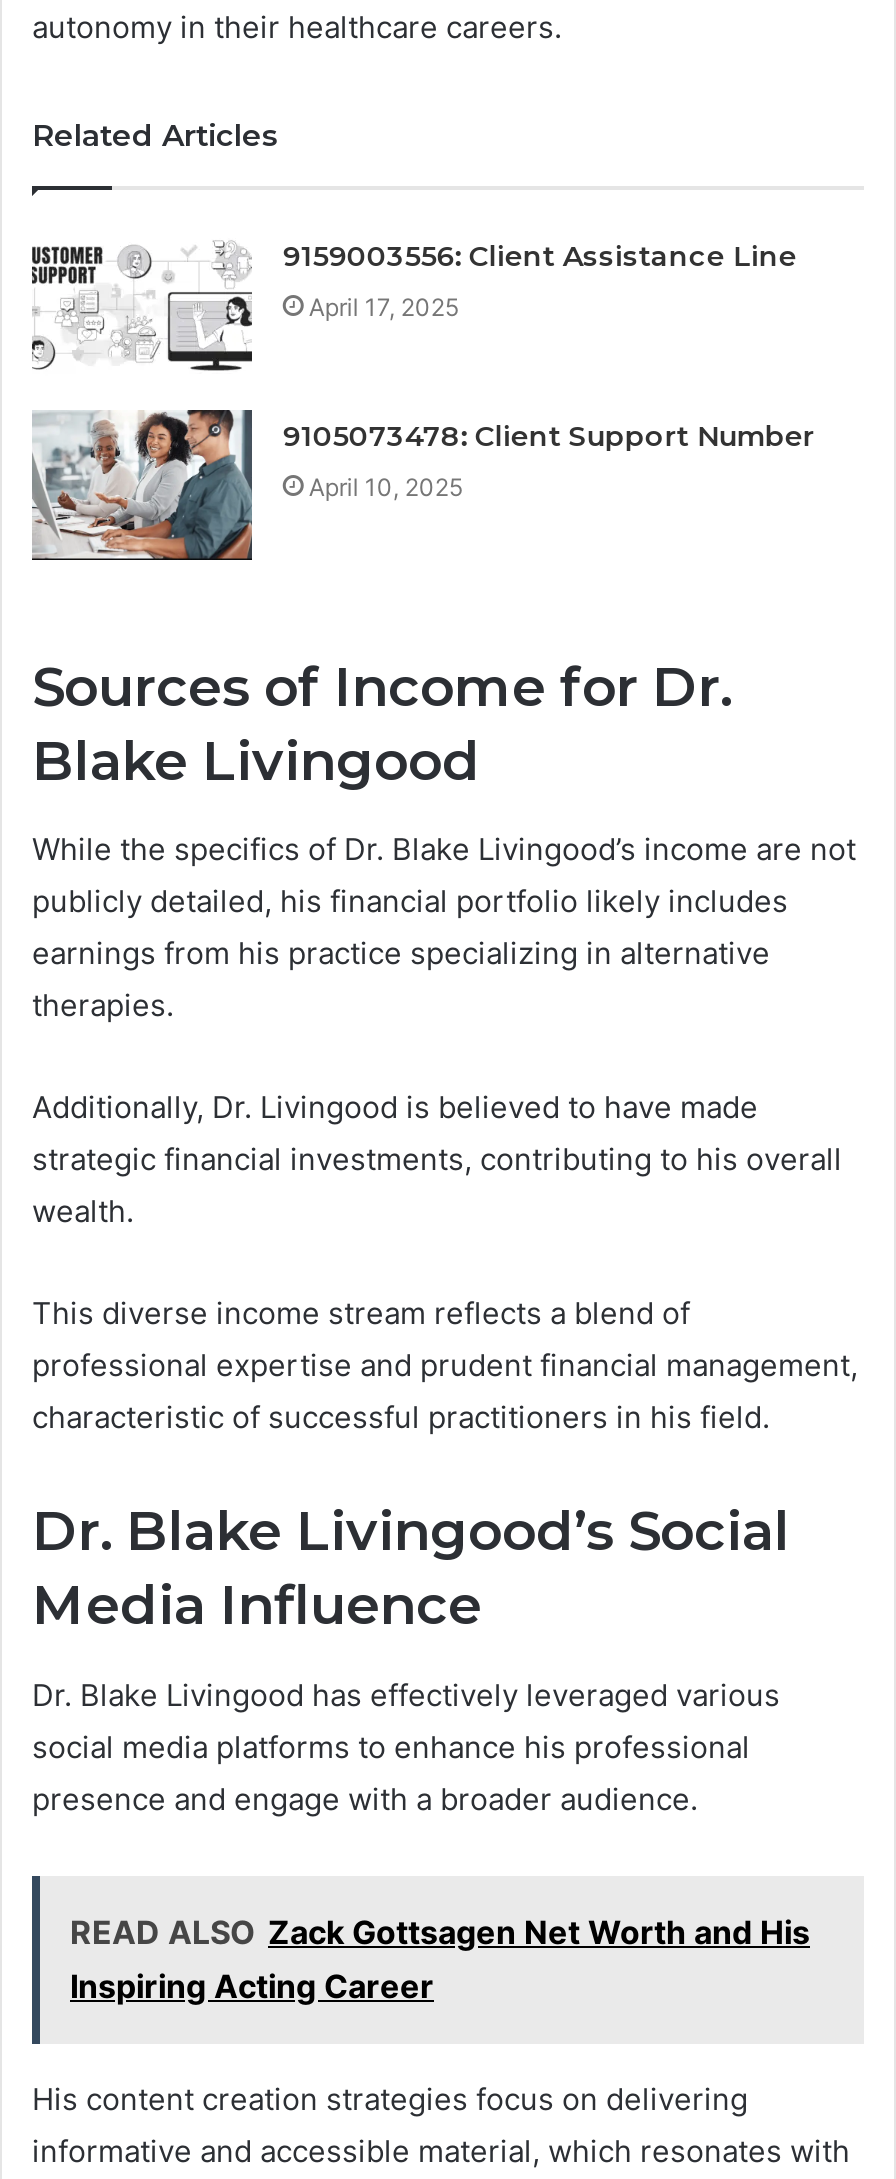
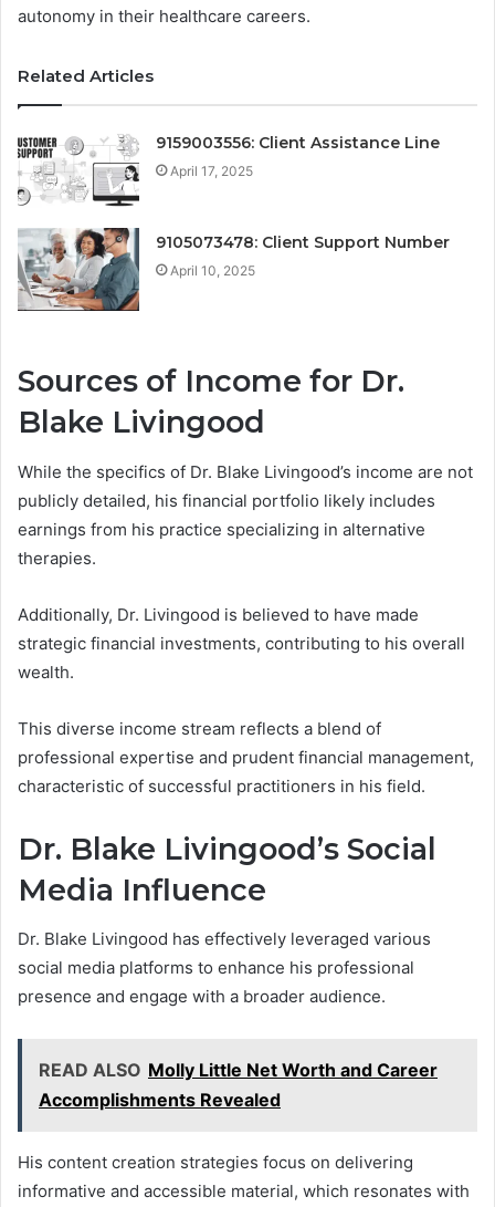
[70,1911,810,2005] READ ALSO Zack Gottsagen Net Worth and His | Inspiring Acting Career -> [39,1059,438,1111] READ ALSO Molly Little Net Worth and Career | Accomplishments Revealed

